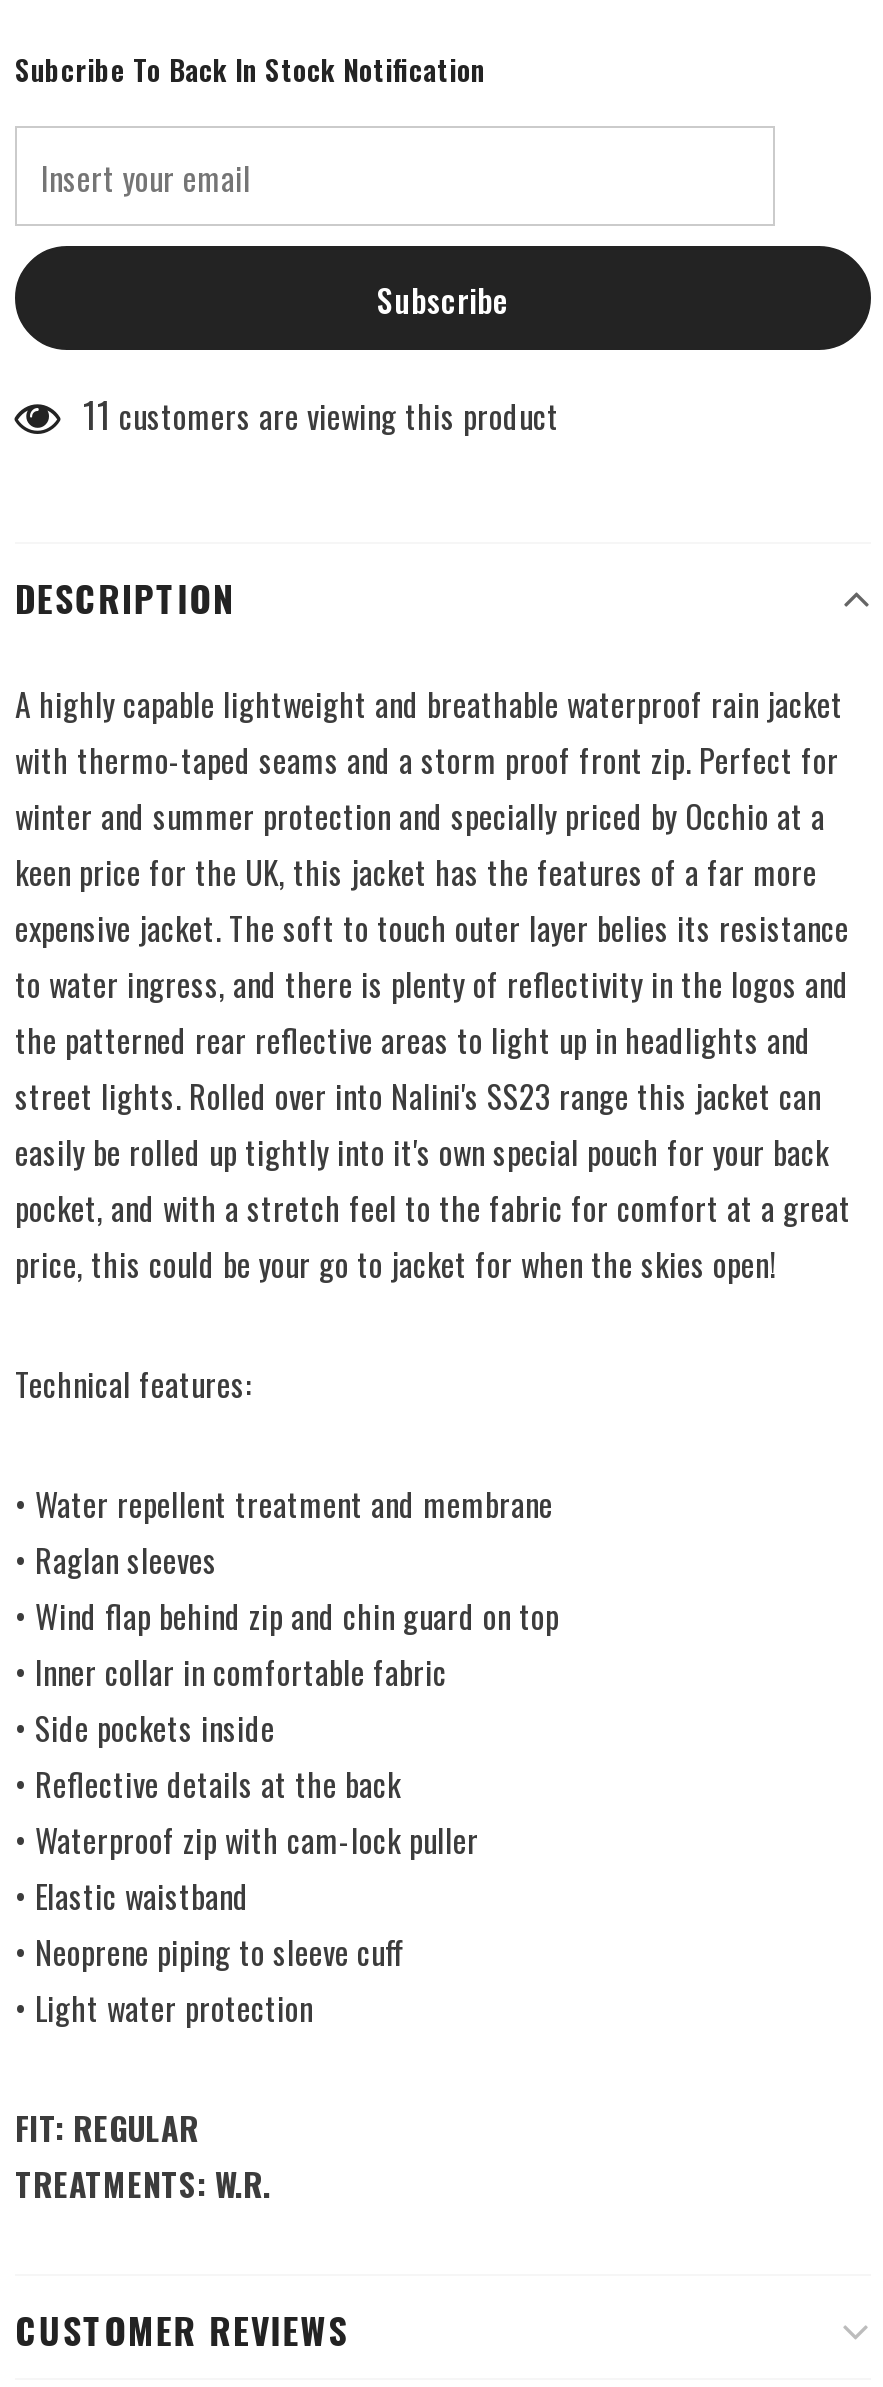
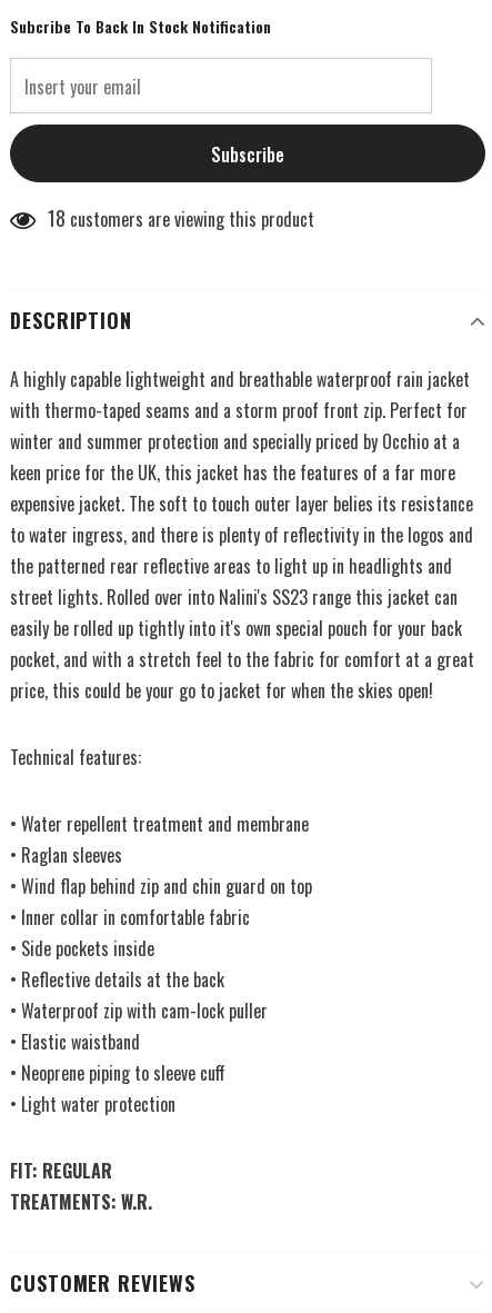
[83,389,559,441] 11 customers are viewing this product -> [48,204,314,233] 18 customers are viewing this product

